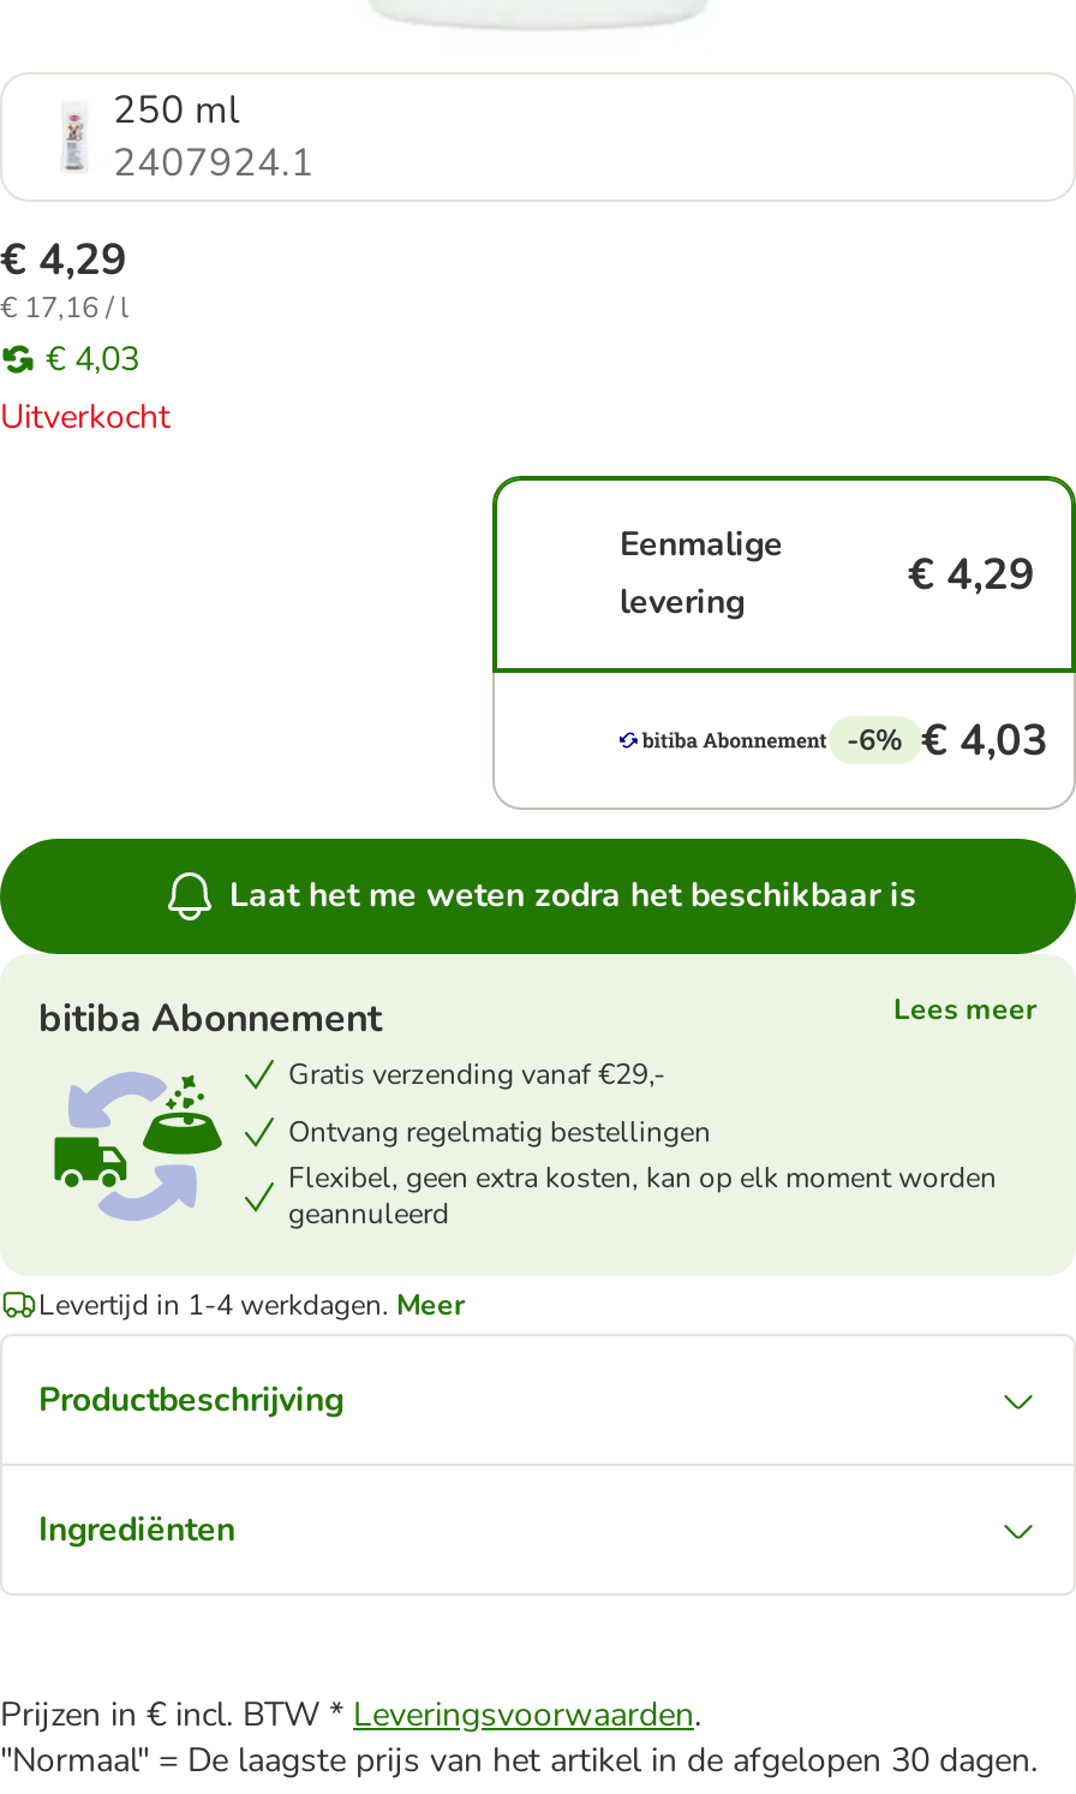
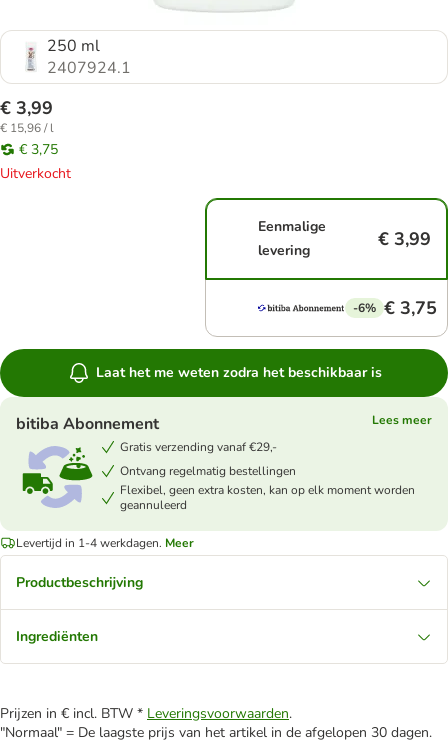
[0,231,127,288] € 4,29 -> [0,96,53,120] € 3,99
[0,288,130,327] € 17,16 / l -> [0,120,54,136] € 15,96 / l
[46,336,139,382] € 4,03 -> [19,140,58,159] € 3,75
[908,546,1035,603] € 4,29 -> [378,227,431,251] € 3,99
[847,711,1048,769] -6% € 4,03 -> [352,296,436,320] -6% € 3,75

